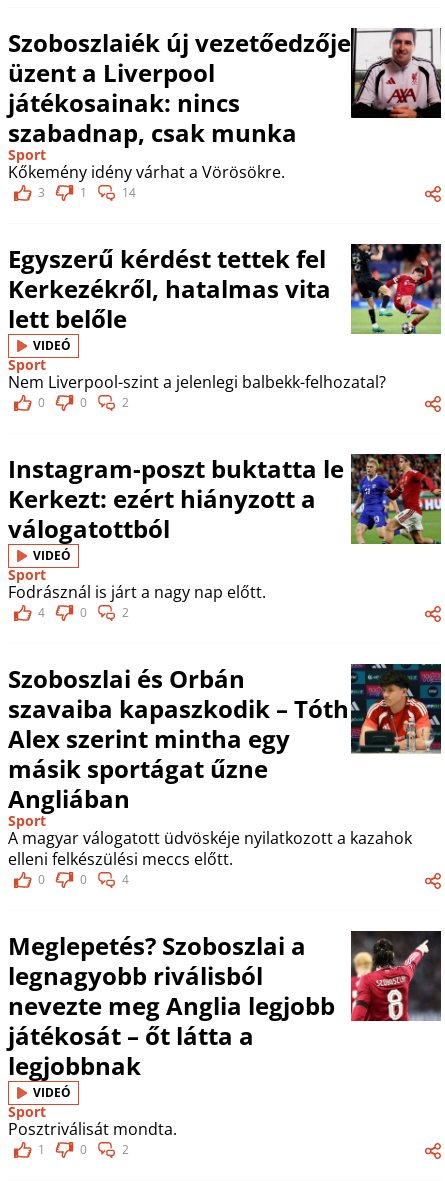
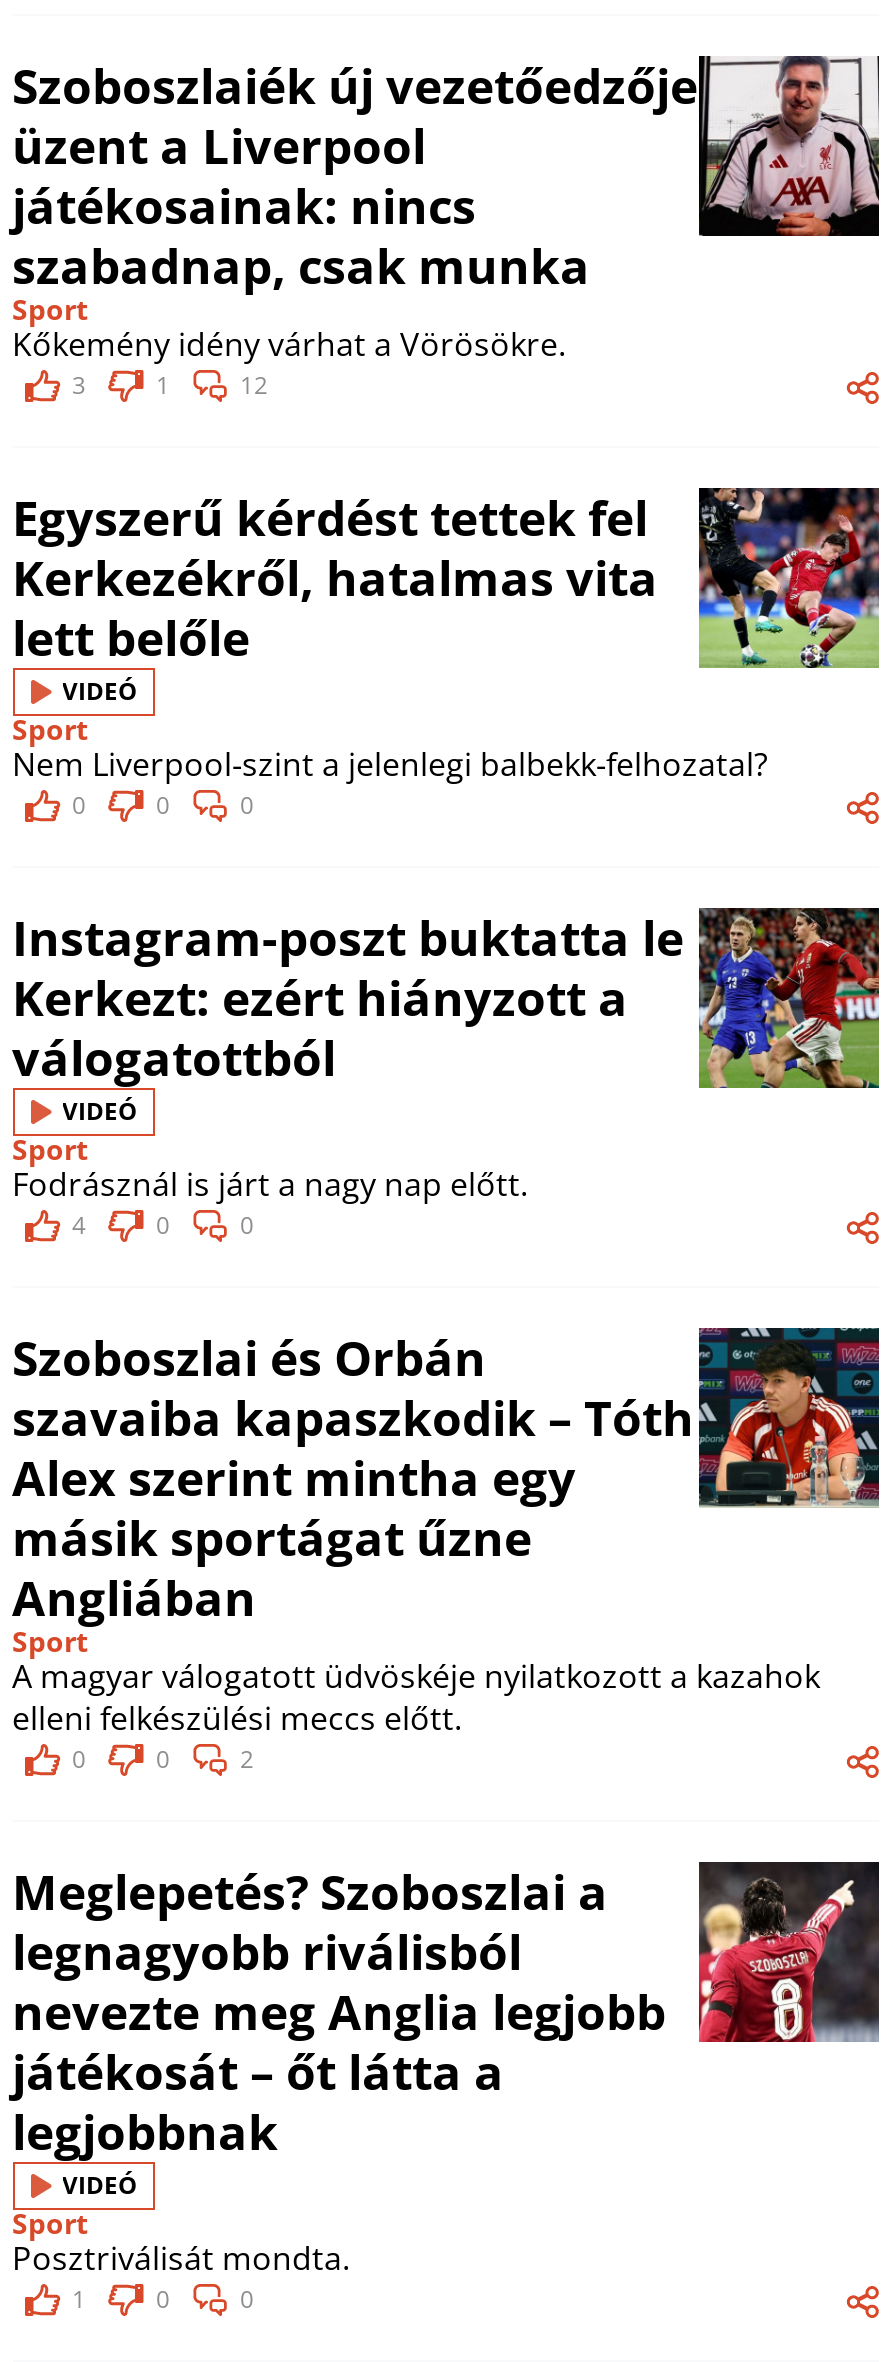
[121,184,135,201] 14 -> [240,367,268,401] 12
[121,394,128,411] 2 -> [240,787,254,821] 0
[121,604,128,621] 2 -> [240,1207,254,1241] 0
[121,871,128,888] 4 -> [240,1741,254,1775] 2
[121,1141,128,1158] 2 -> [240,2281,254,2315] 0

